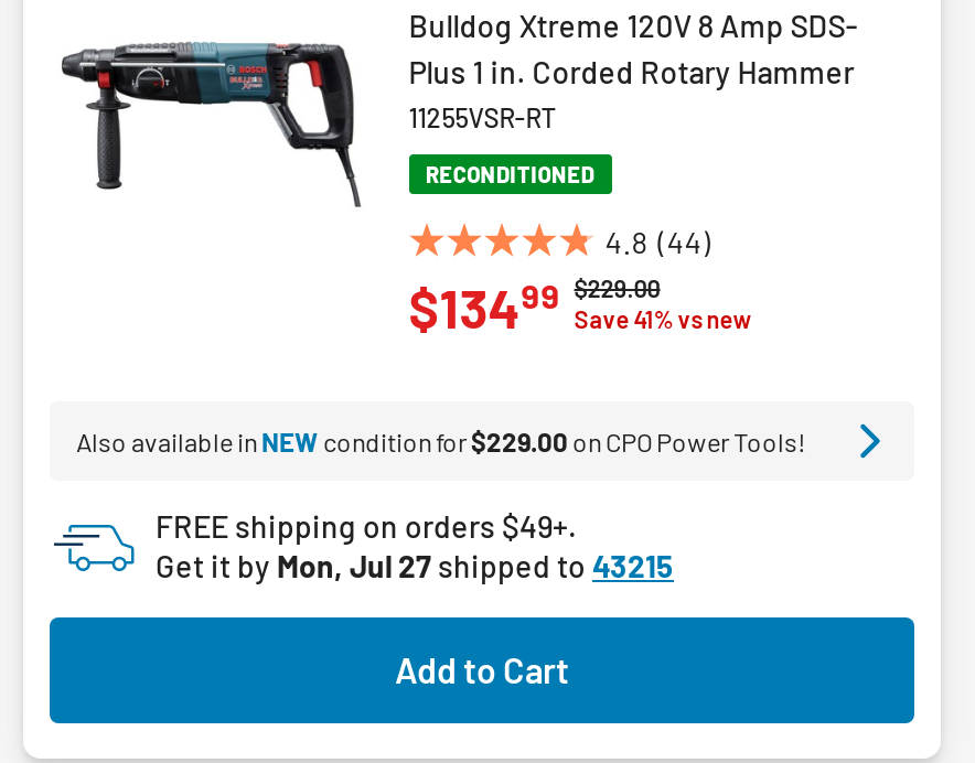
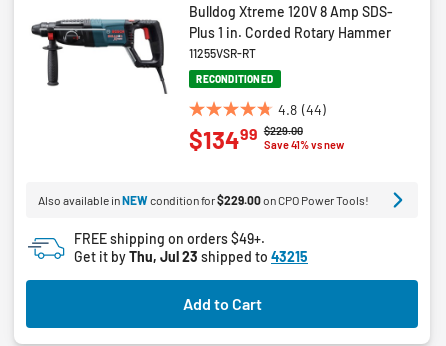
[156,547,674,584] Get it by Mon, Jul 27 shipped to 43215 -> [74,248,308,265] Get it by Thu, Jul 23 shipped to 43215

